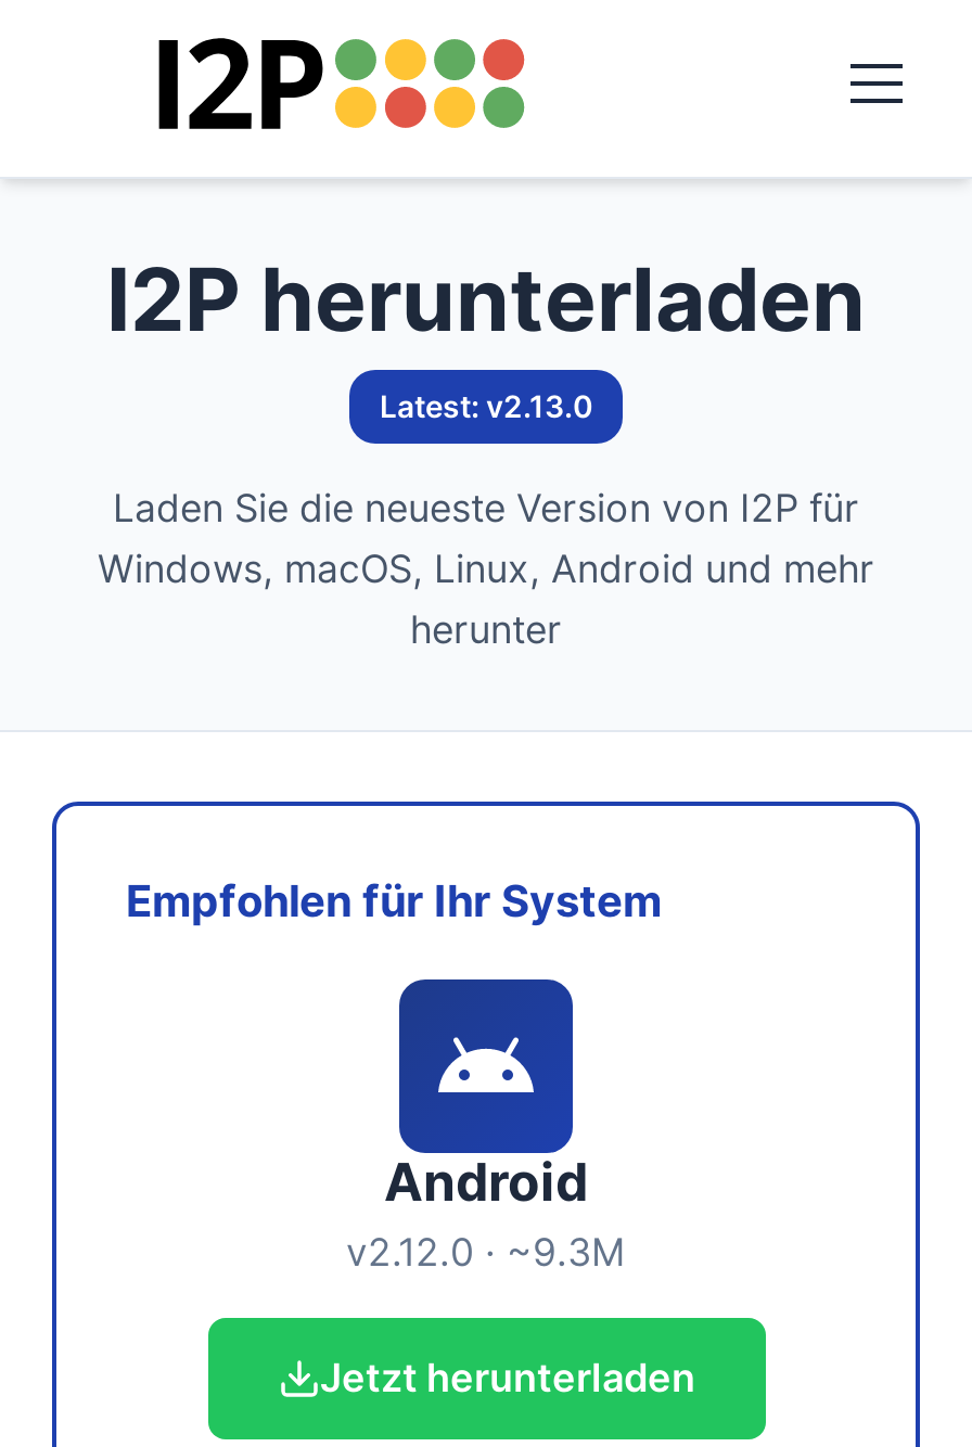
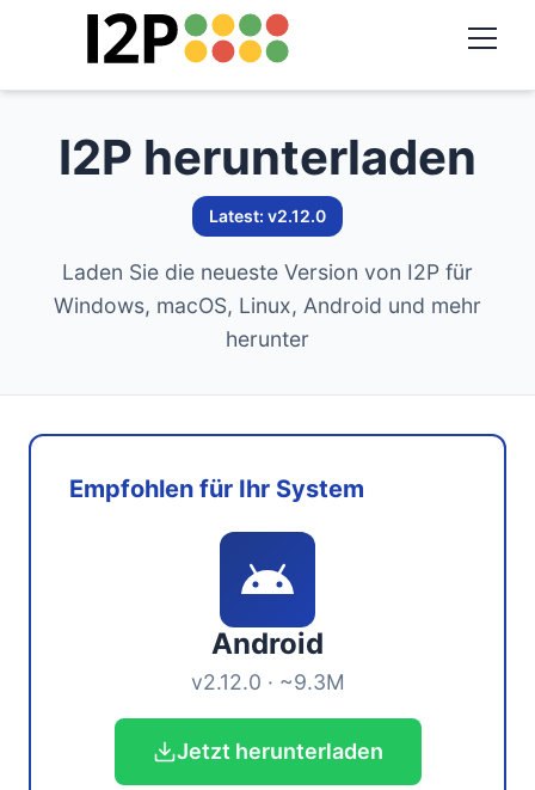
[380,387,592,424] Latest: v2.13.0 -> [209,206,326,226] Latest: v2.12.0

